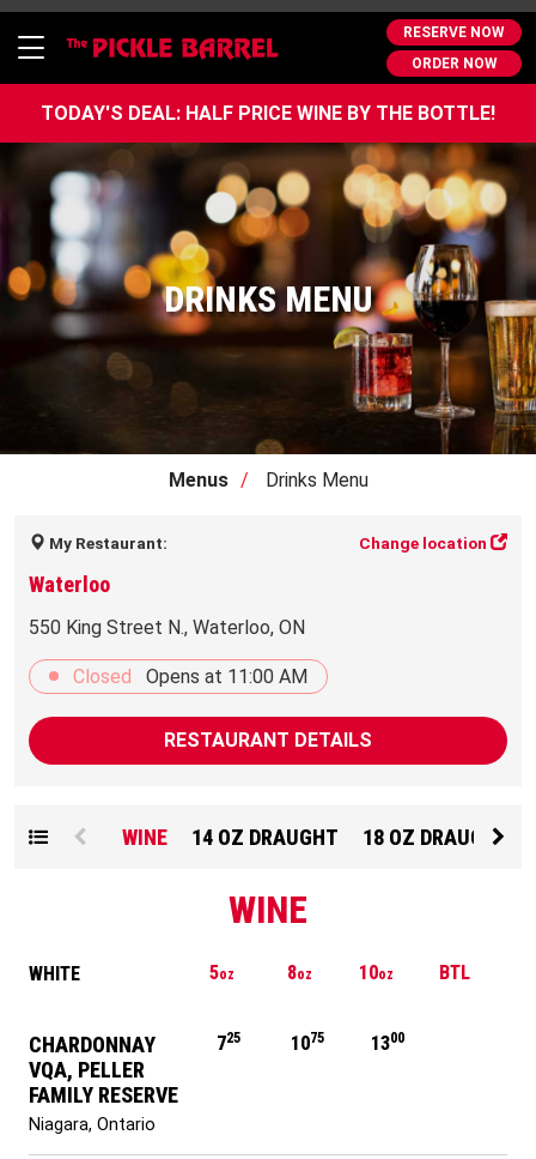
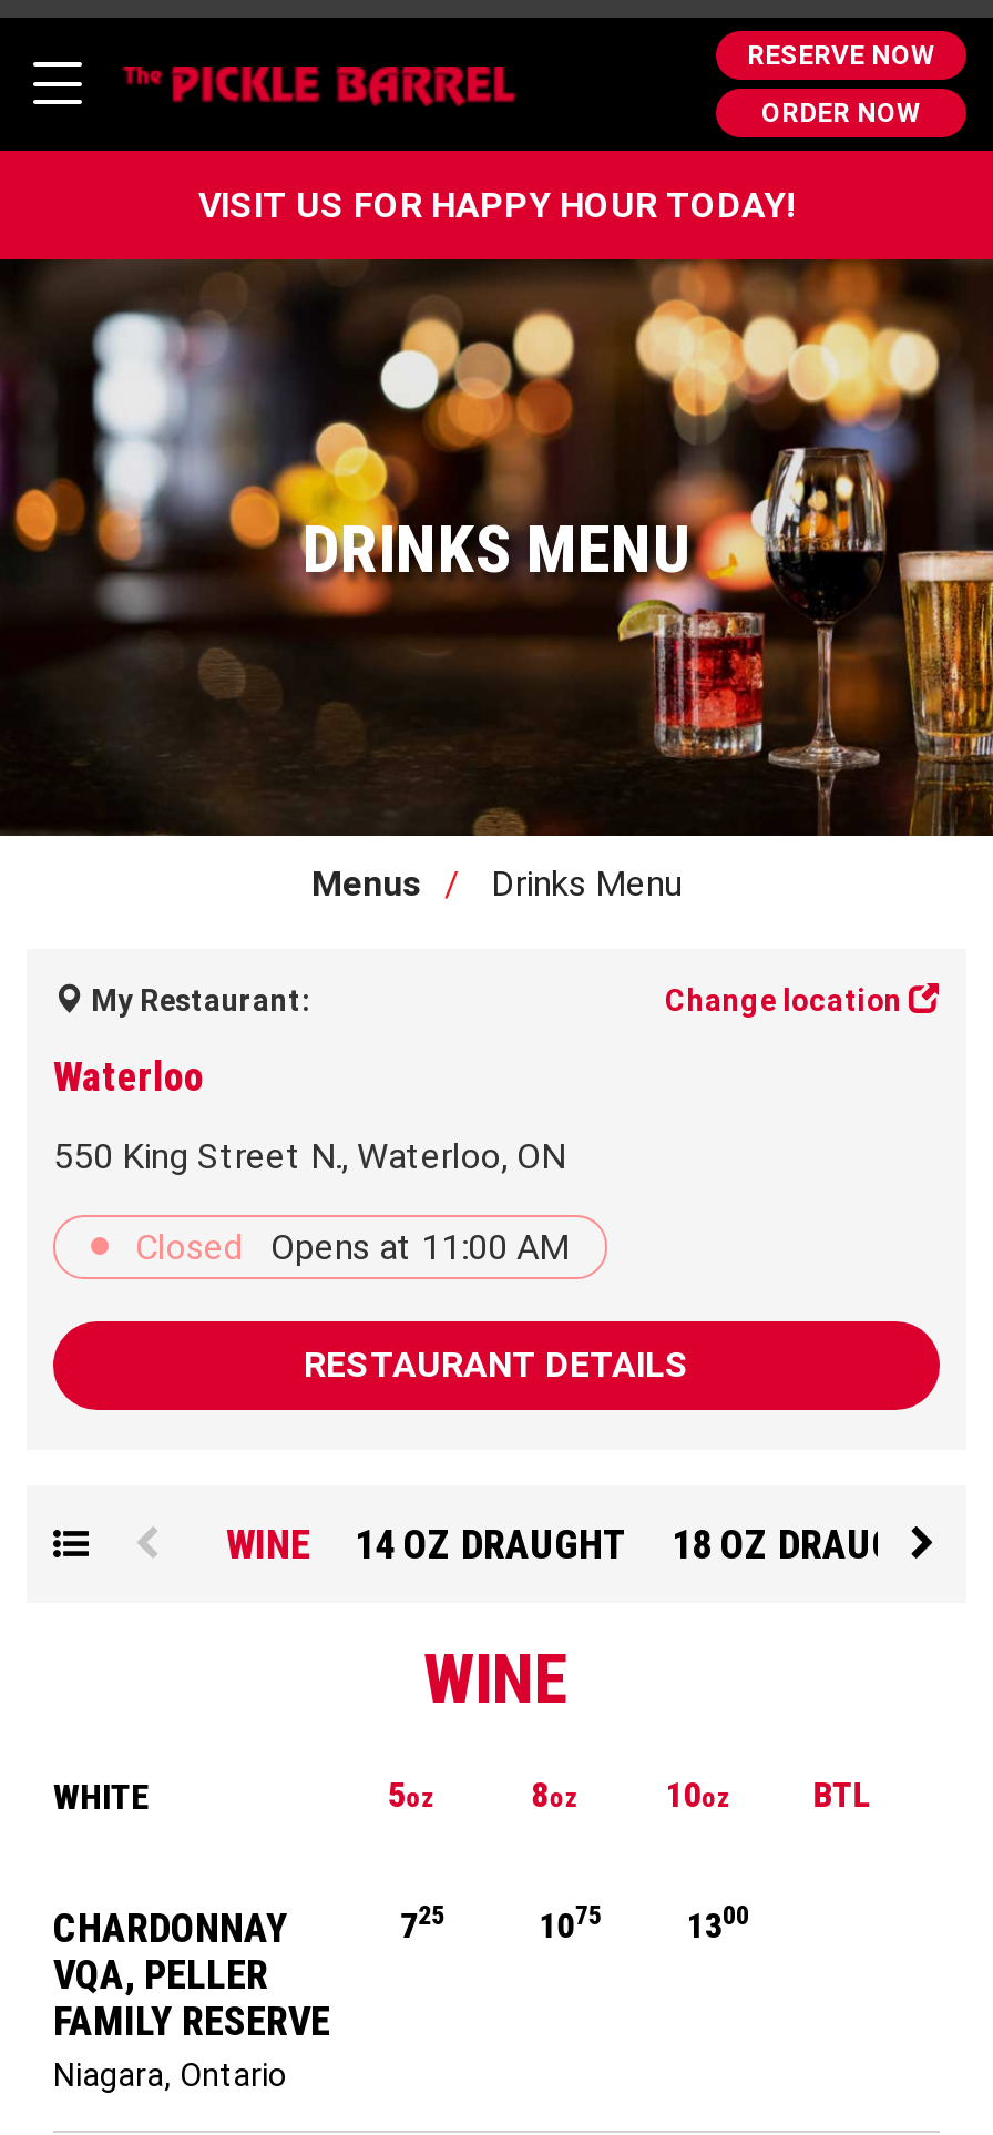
[41,102,495,125] TODAY'S DEAL: HALF PRICE WINE BY THE BOTTLE! -> [198,184,795,226] VISIT US FOR HAPPY HOUR TODAY!

